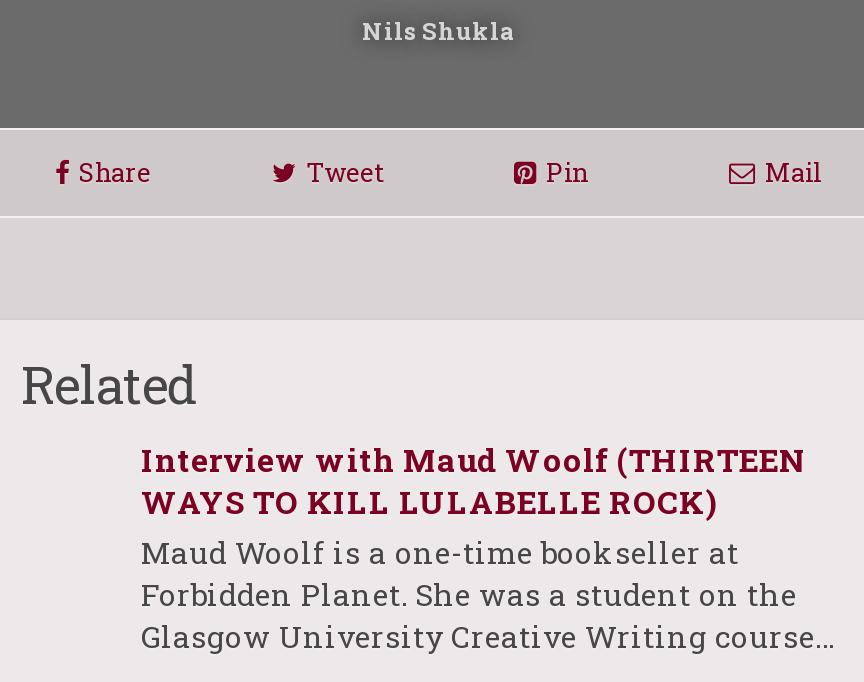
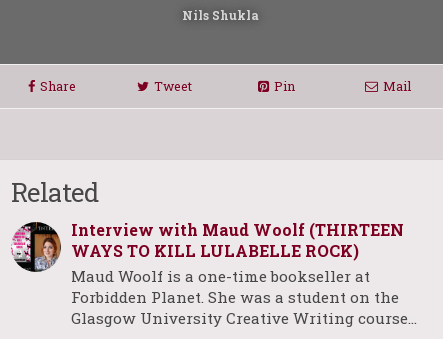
none -> [10,221,62,273] [image]

